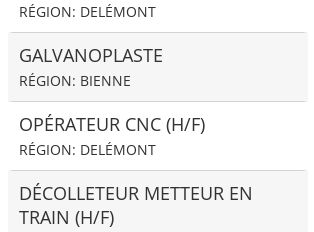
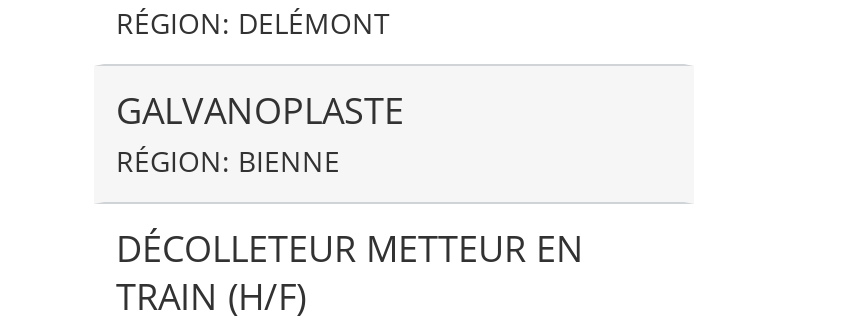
[19,112,205,159] OPÉRATEUR CNC (H/F) | RÉGION: DELÉMONT -> none

